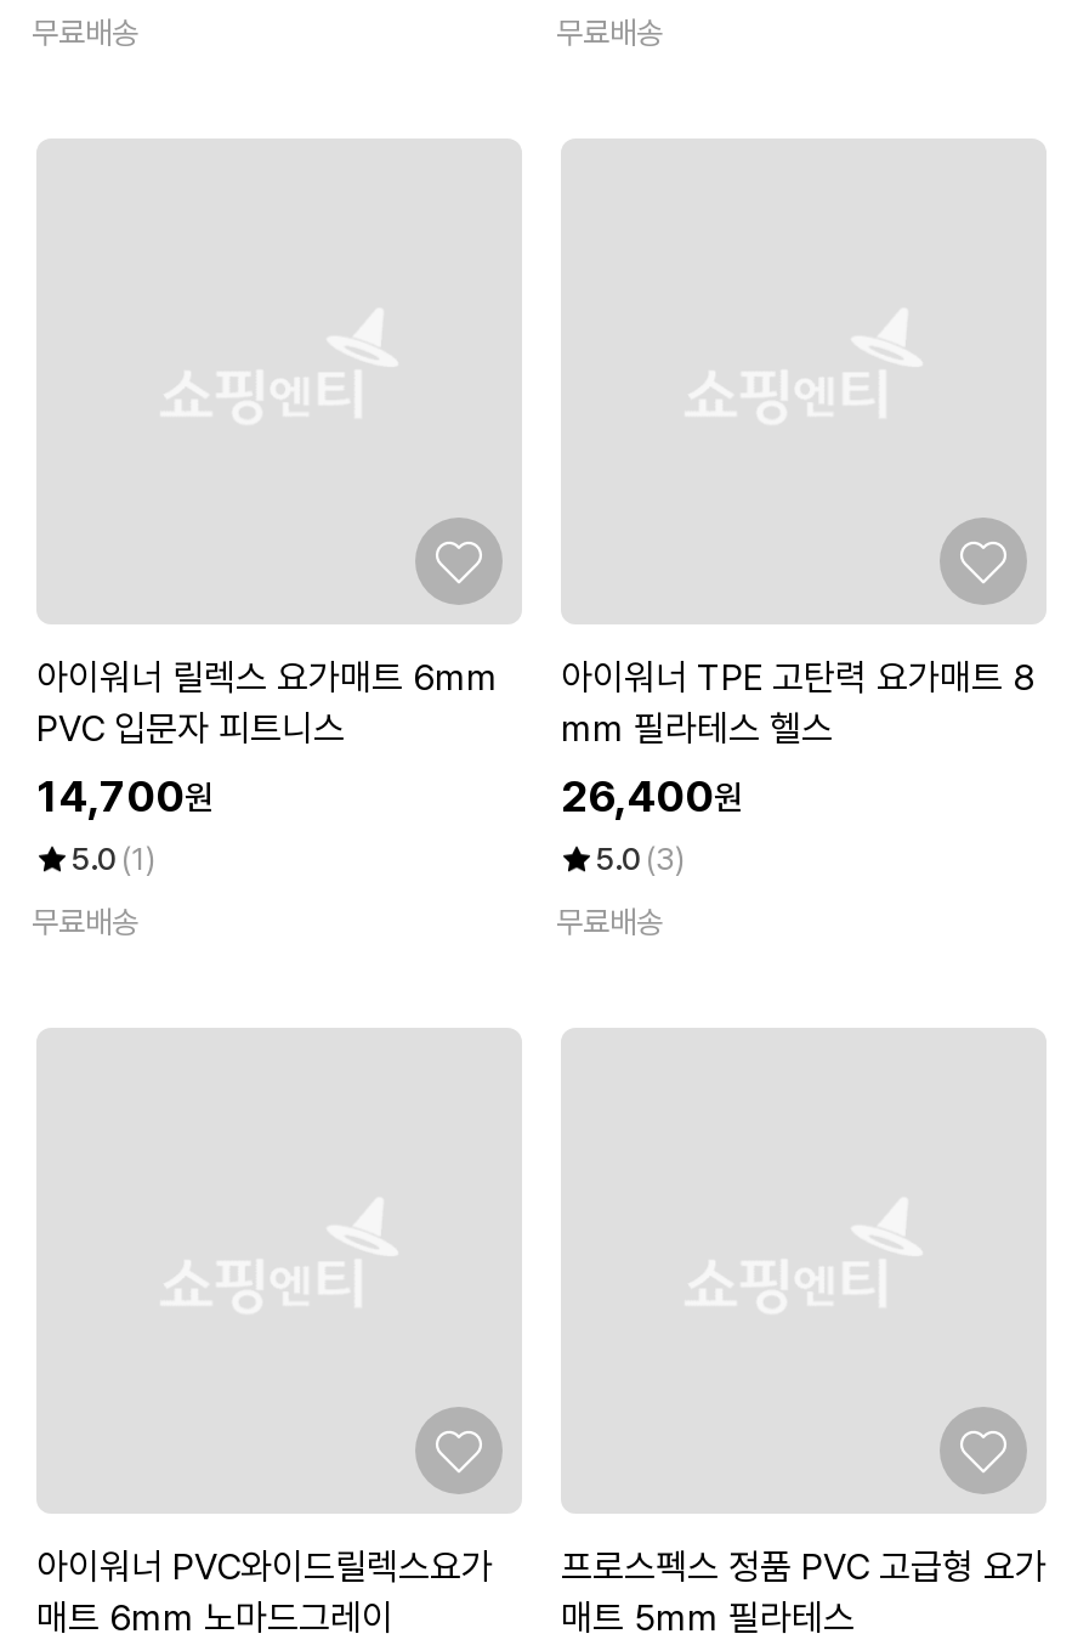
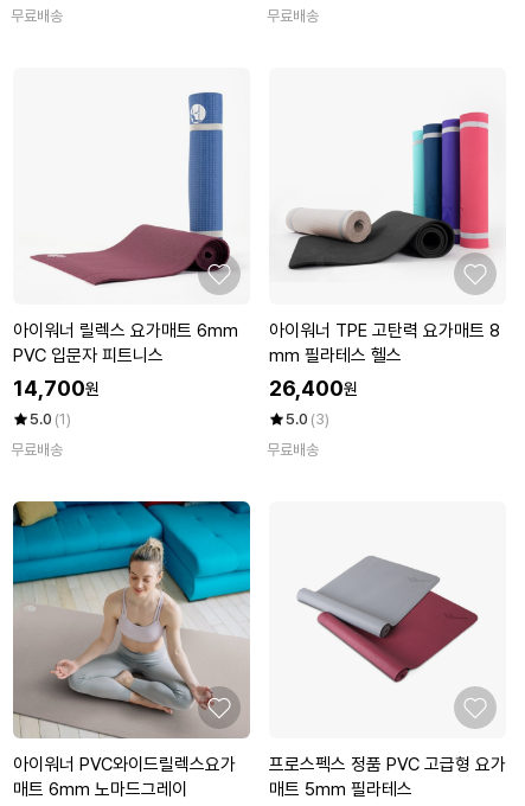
none -> [31,91,230,286] [image]
none -> [288,111,489,270] [image]
none -> [12,500,251,738] [image]
none -> [299,556,479,683] [image]

